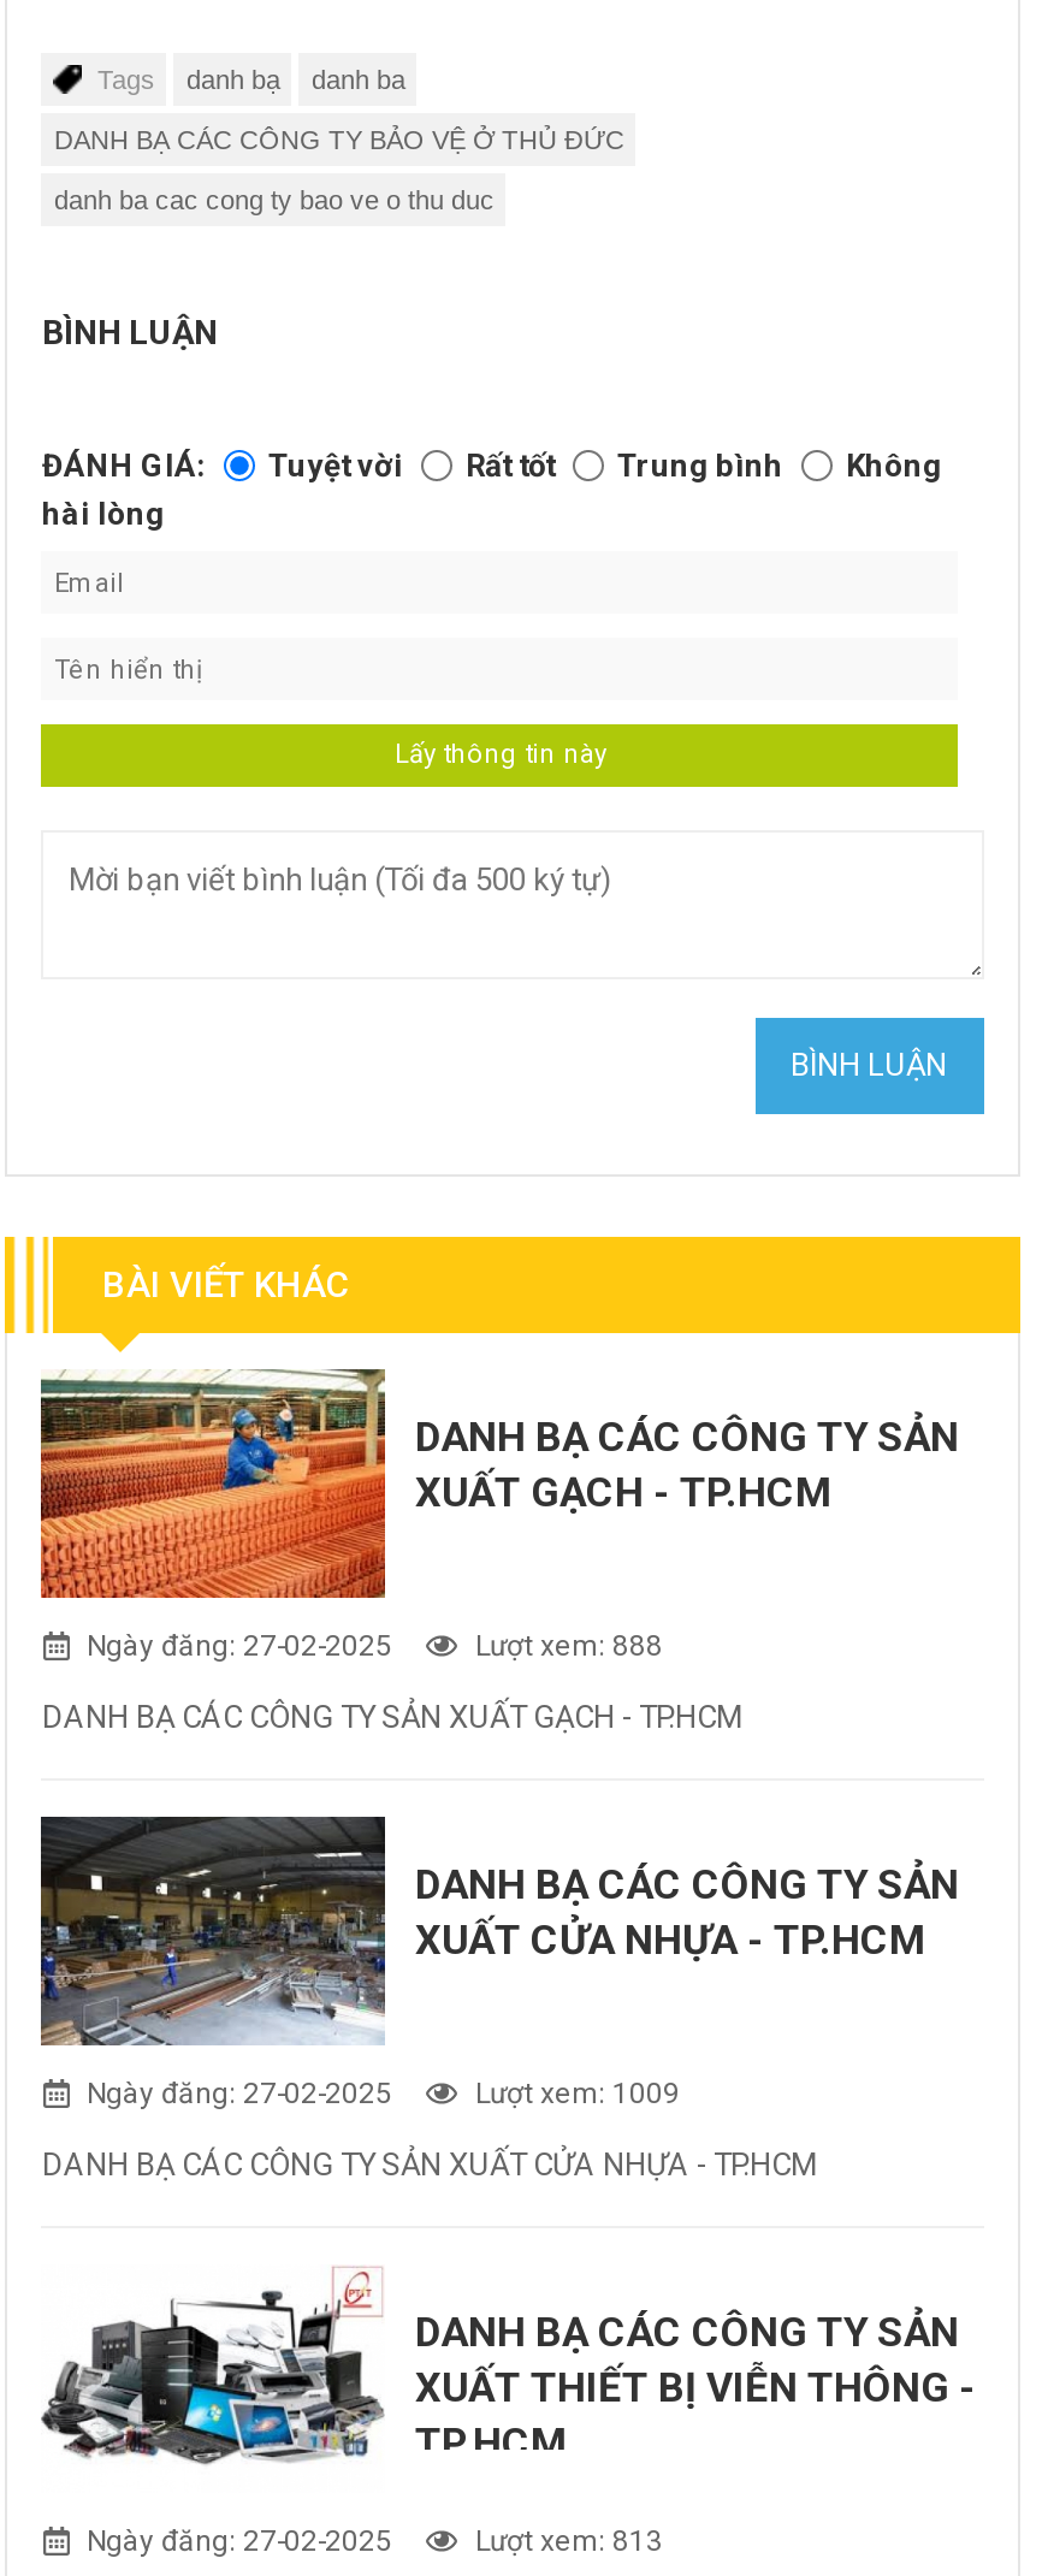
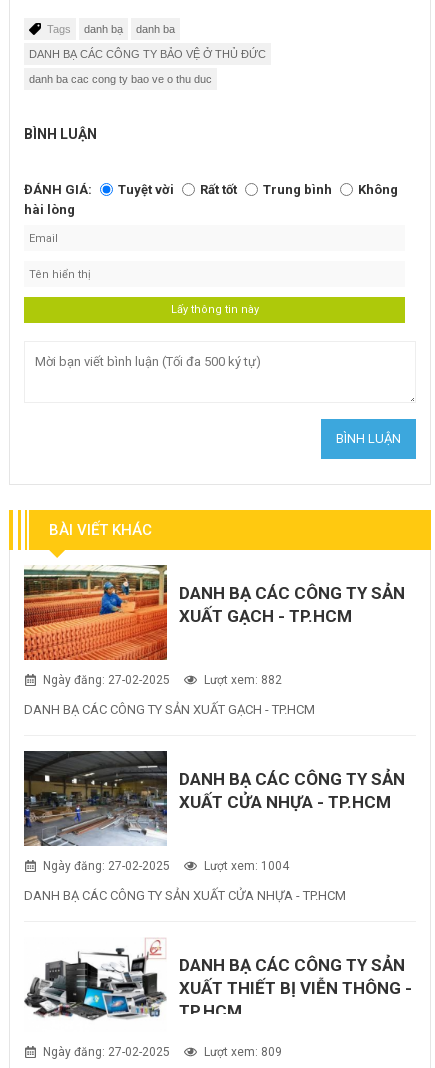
[468,1629,663,1663] Lượt xem: 888 -> [201,673,282,687] Lượt xem: 882
[468,2077,680,2110] Lượt xem: 1009 -> [201,859,289,873] Lượt xem: 1004
[468,2524,663,2558] Lượt xem: 813 -> [201,1045,282,1059] Lượt xem: 809

